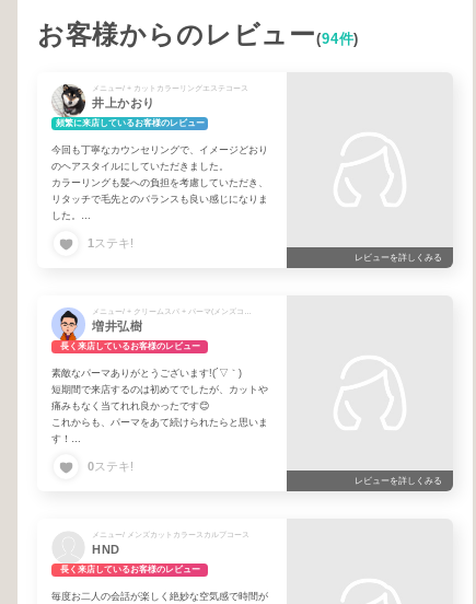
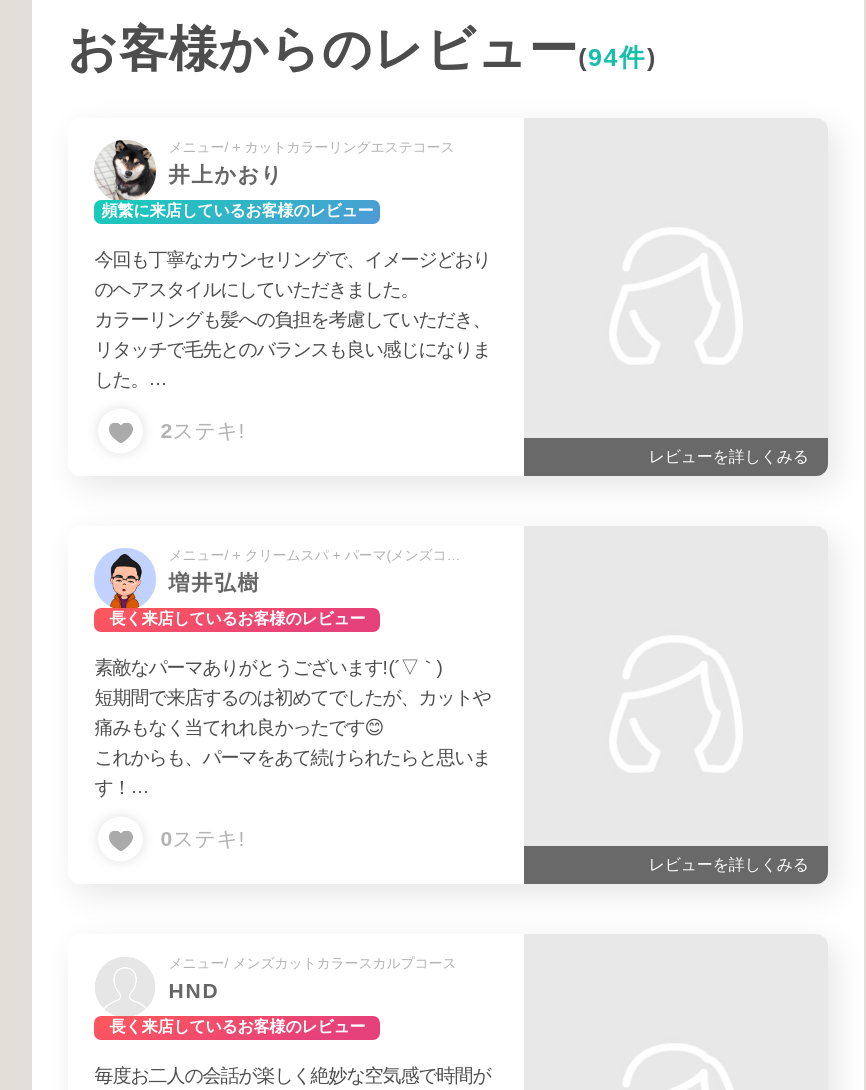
[88,236,134,249] 1ステキ! -> [160,418,244,442] 2ステキ!

